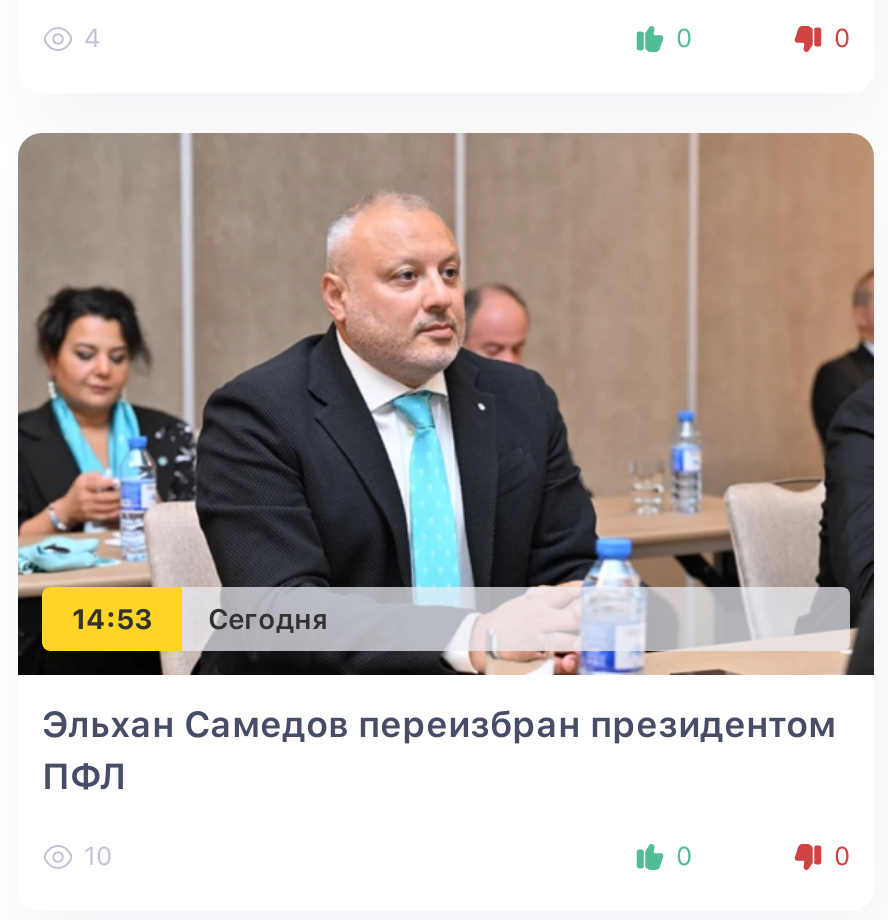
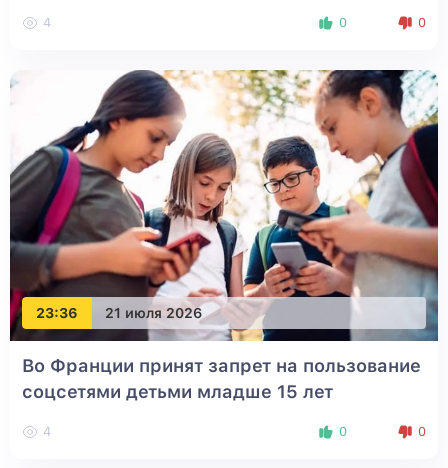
[16,131,876,677] [image] | 14:53 | Сегодня -> [9,69,439,342] [image] | 23:36 | 21 июля 2026
[42,703,836,797] Эльхан Самедов переизбран президентом | ПФЛ -> [22,355,421,402] Во Франции принят запрет на пользование | соцсетями детьми младше 15 лет
[84,841,112,871] 10 -> [43,424,51,439] 4

